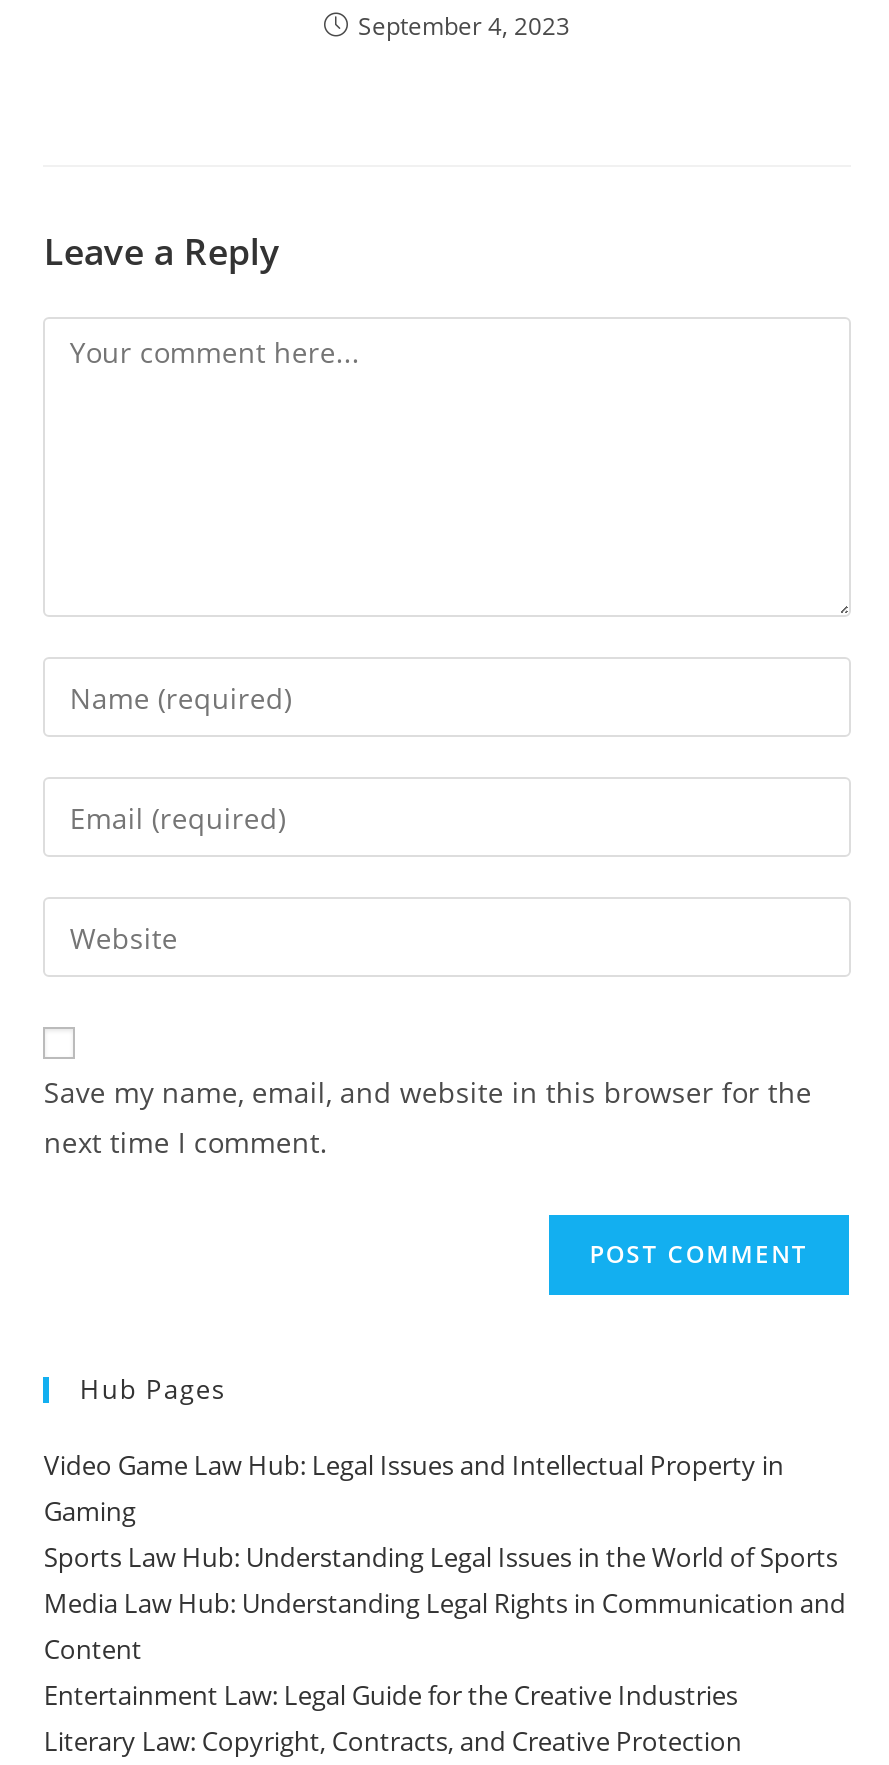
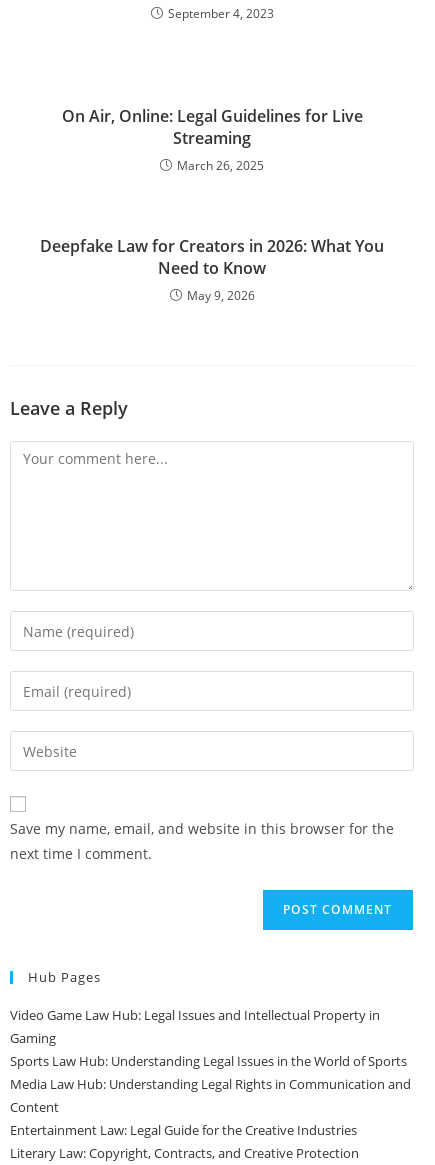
none -> [40,235,384,304] Deepfake Law for Creators in 2026: What You | Need to Know | May 9, 2026
none -> [61,105,362,174] On Air, Online: Legal Guidelines for Live | Streaming | March 26, 2025

